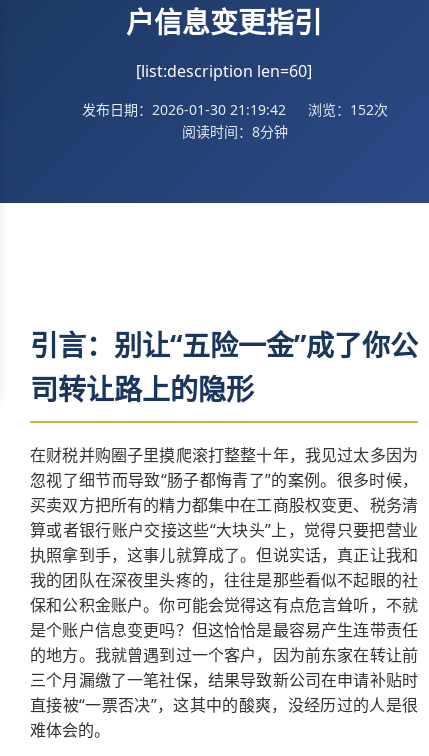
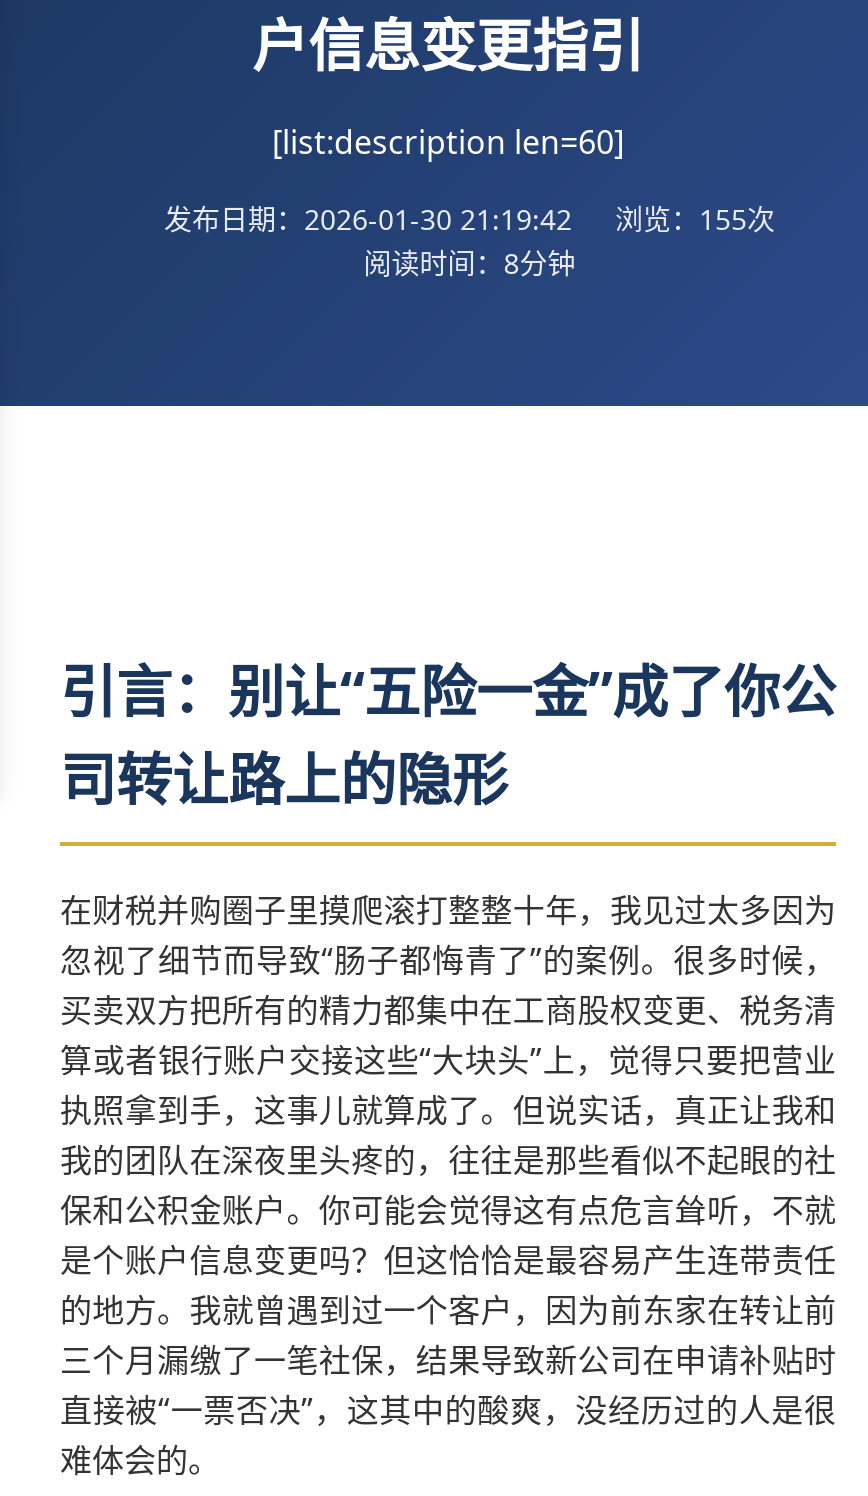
[78,100,387,119] 发布日期：2026-01-30 21:19:42 浏览：152次 -> [156,200,775,238] 发布日期：2026-01-30 21:19:42 浏览：155次

